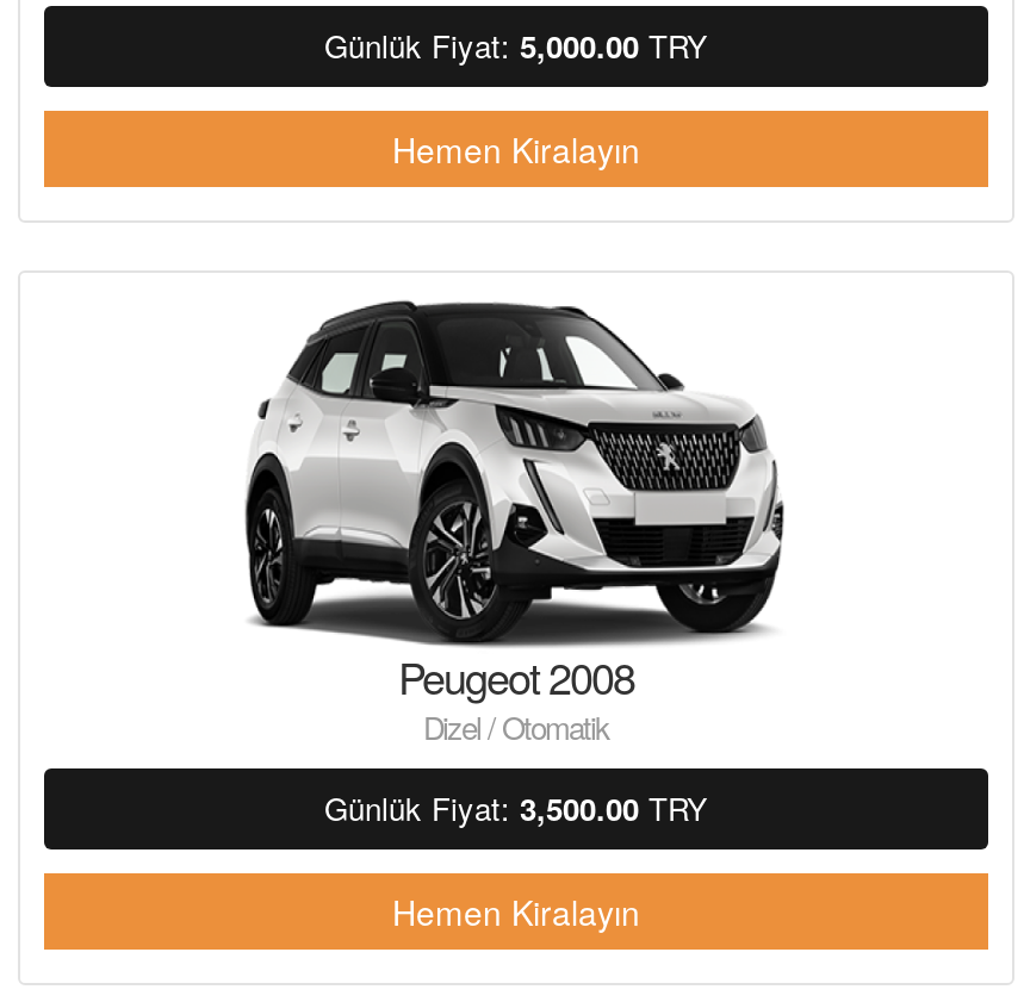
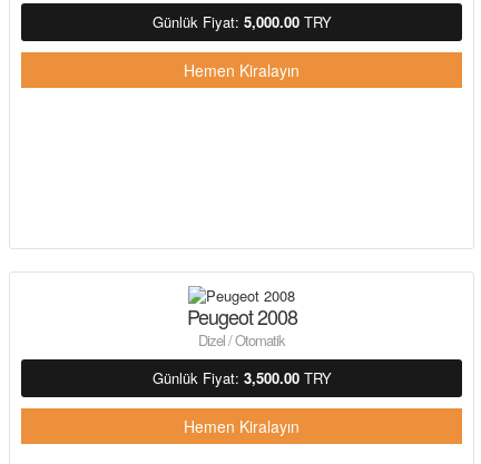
[242,298,786,646] [image] -> none

